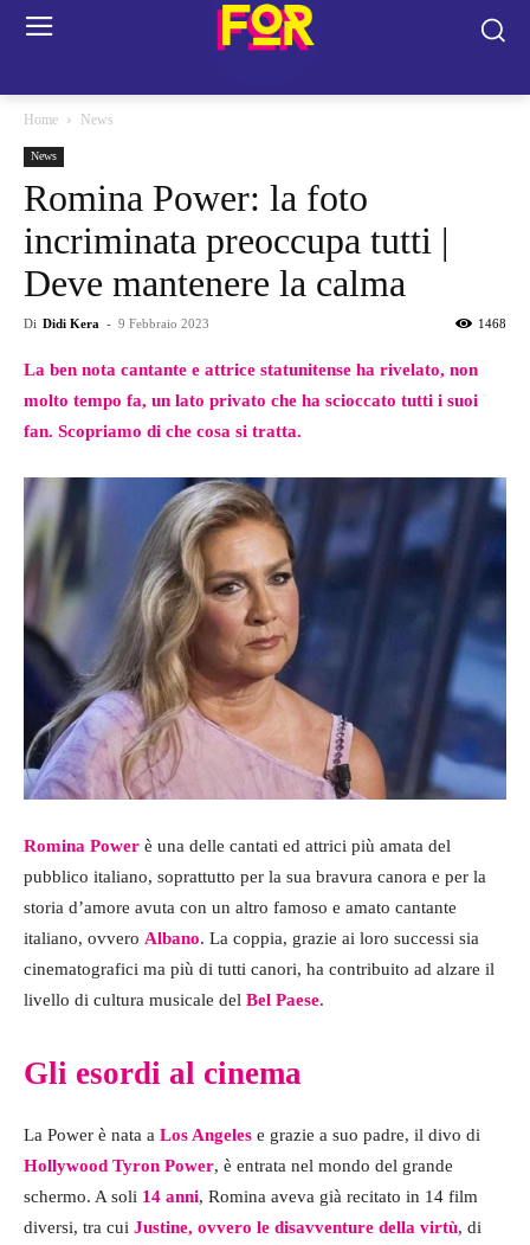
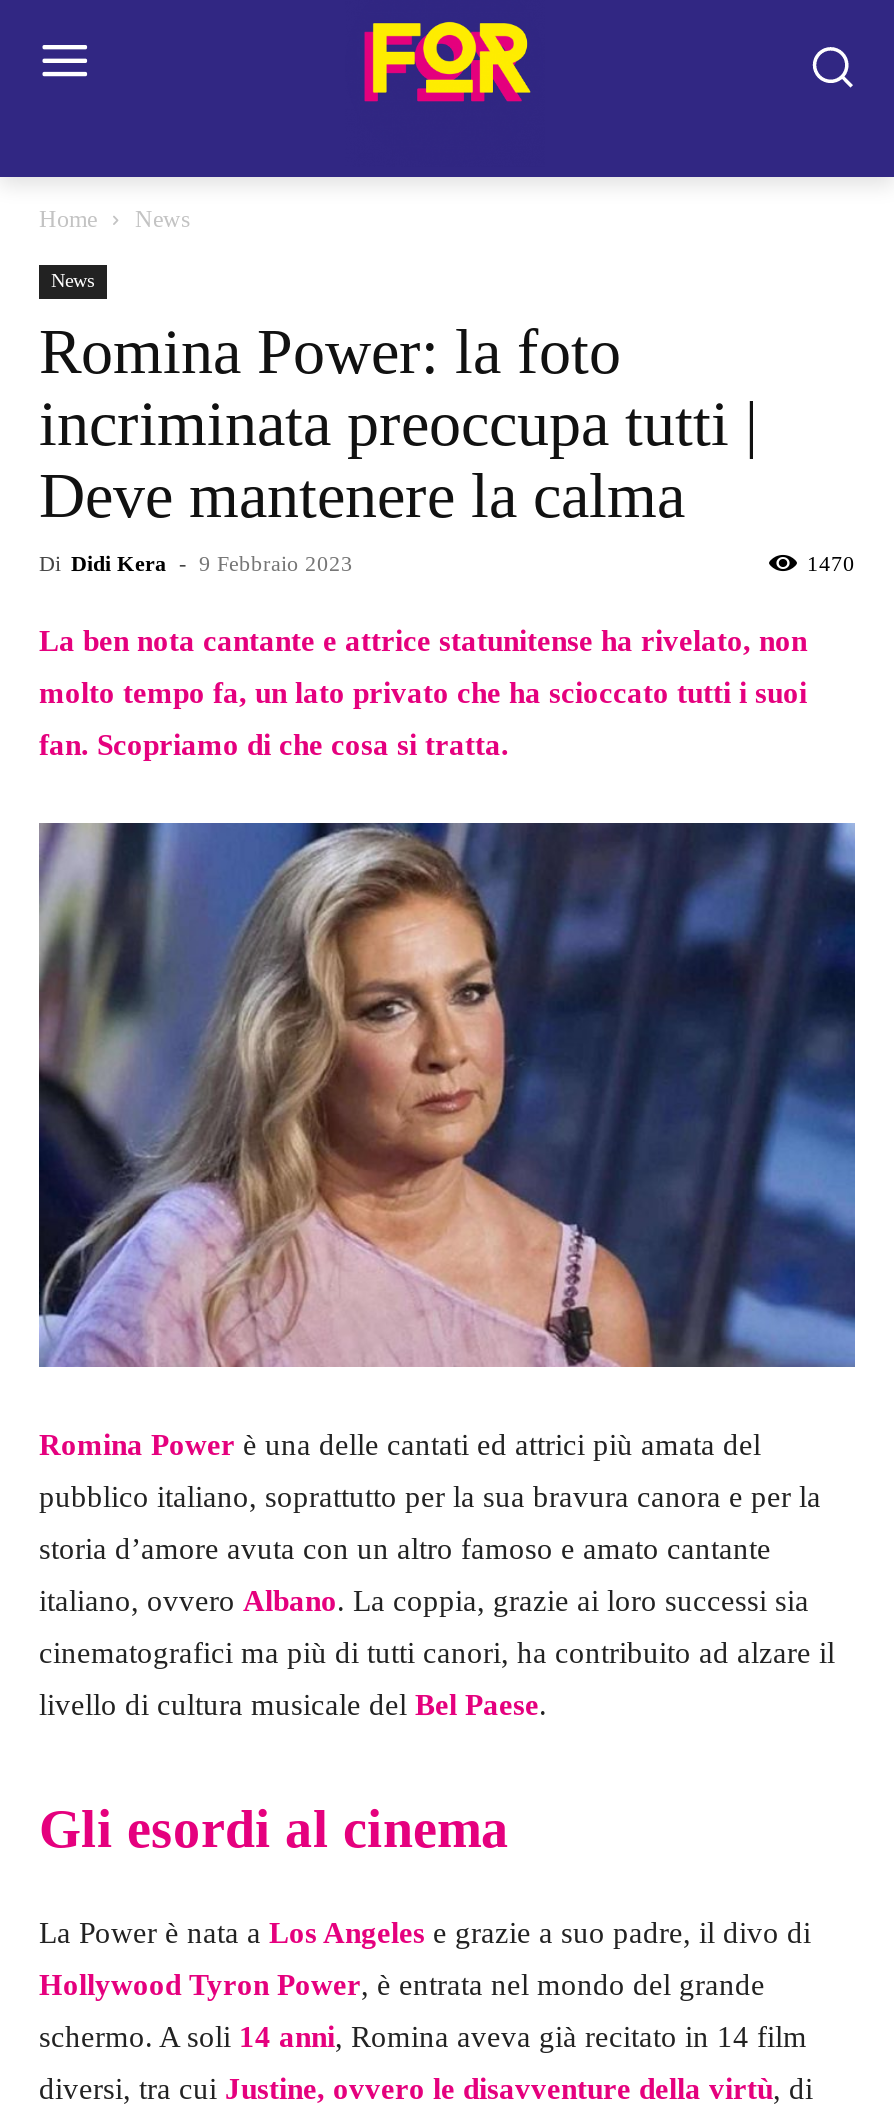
[478,316,506,330] 1468 -> [807,551,855,575] 1470

